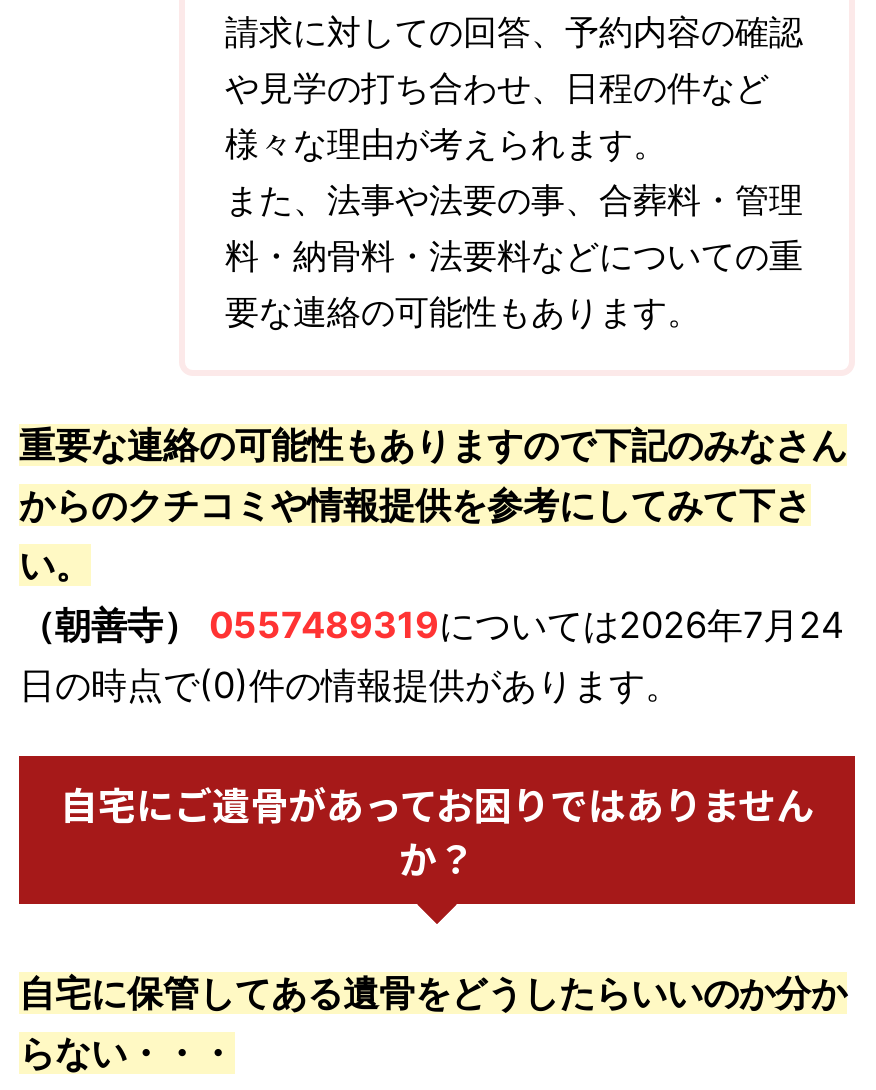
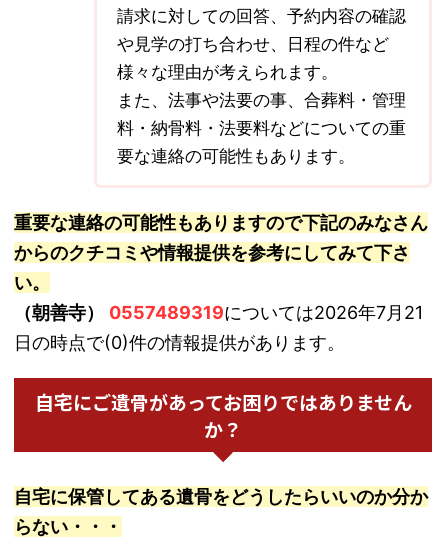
[19,605,845,647] （朝善寺） 0557489319については2026年7月24 -> [14,302,423,323] （朝善寺） 0557489319については2026年7月21

